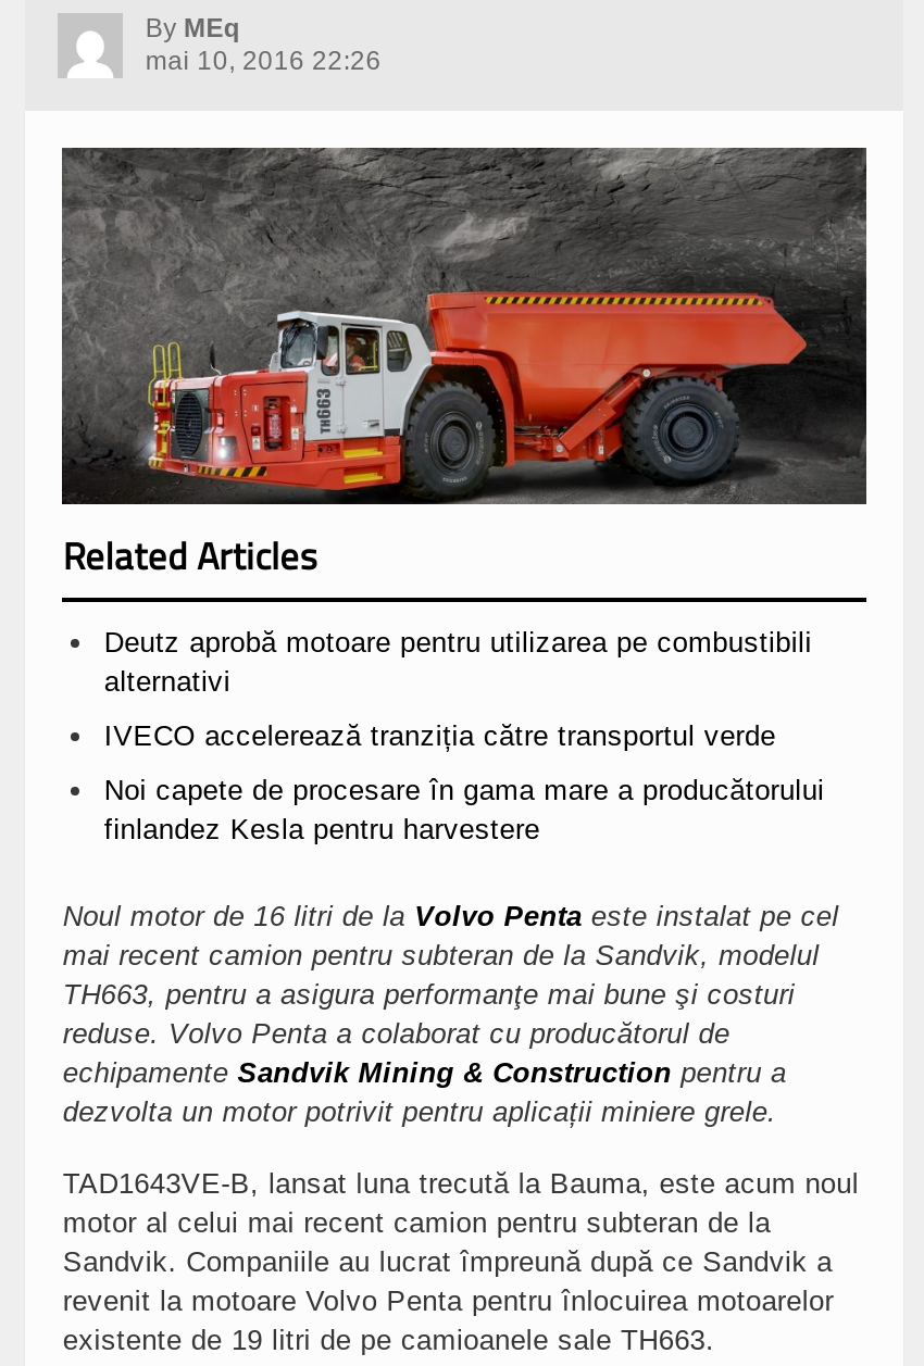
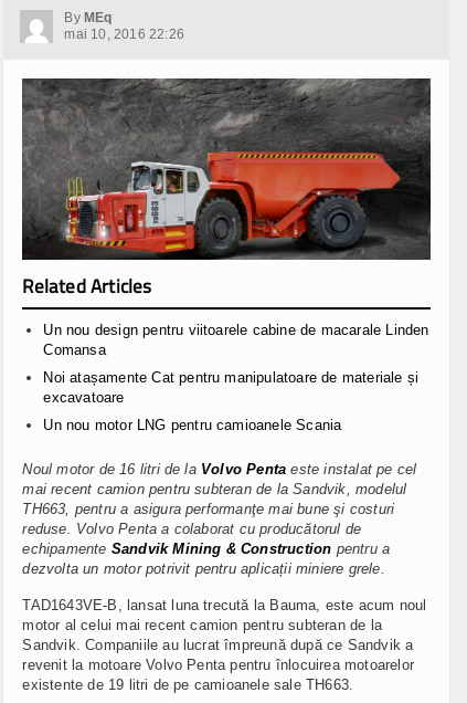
[104,627,812,698] Deutz aprobă motoare pentru utilizarea pe combustibili | alternativi -> [43,322,429,358] Un nou design pentru viitoarele cabine de macarale Linden | Comansa
[104,720,776,753] IVECO accelerează tranziția către transportul verde -> [43,370,419,406] Noi atașamente Cat pentru manipulatoare de materiale și | excavatoare
[104,774,825,846] Noi capete de procesare în gama mare a producătorului | finlandez Kesla pentru harvestere -> [43,417,342,434] Un nou motor LNG pentru camioanele Scania

